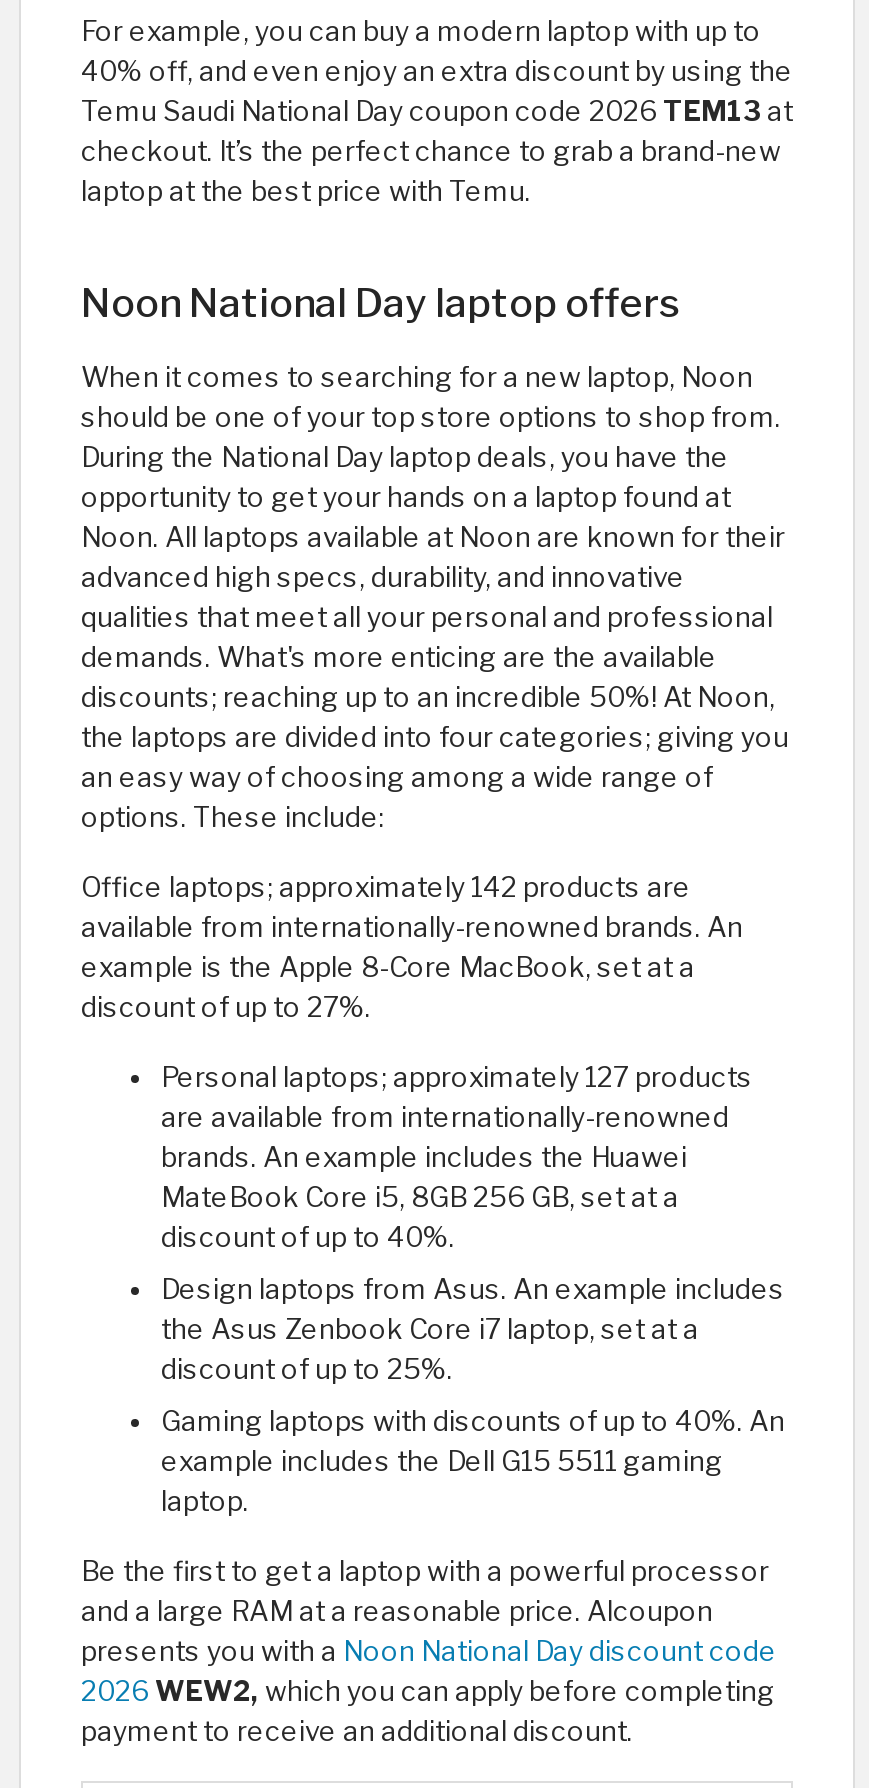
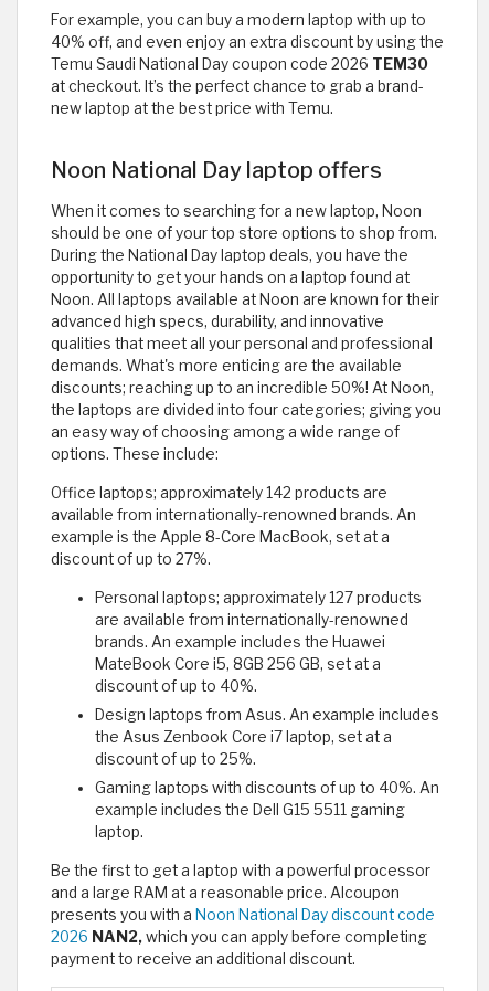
[81,94,793,206] Temu Saudi National Day coupon code 2026 TEM13 at | checkout. It’s the perfect chance to grab a brand-new | laptop at the best price with Temu. -> [51,55,428,117] Temu Saudi National Day coupon code 2026 TEM30 | at checkout. It’s the perfect chance to grab a brand- | new laptop at the best price with Temu.
[81,1674,775,1706] 2026 WEW2, which you can apply before completing -> [51,928,427,945] 2026 NAN2, which you can apply before completing

